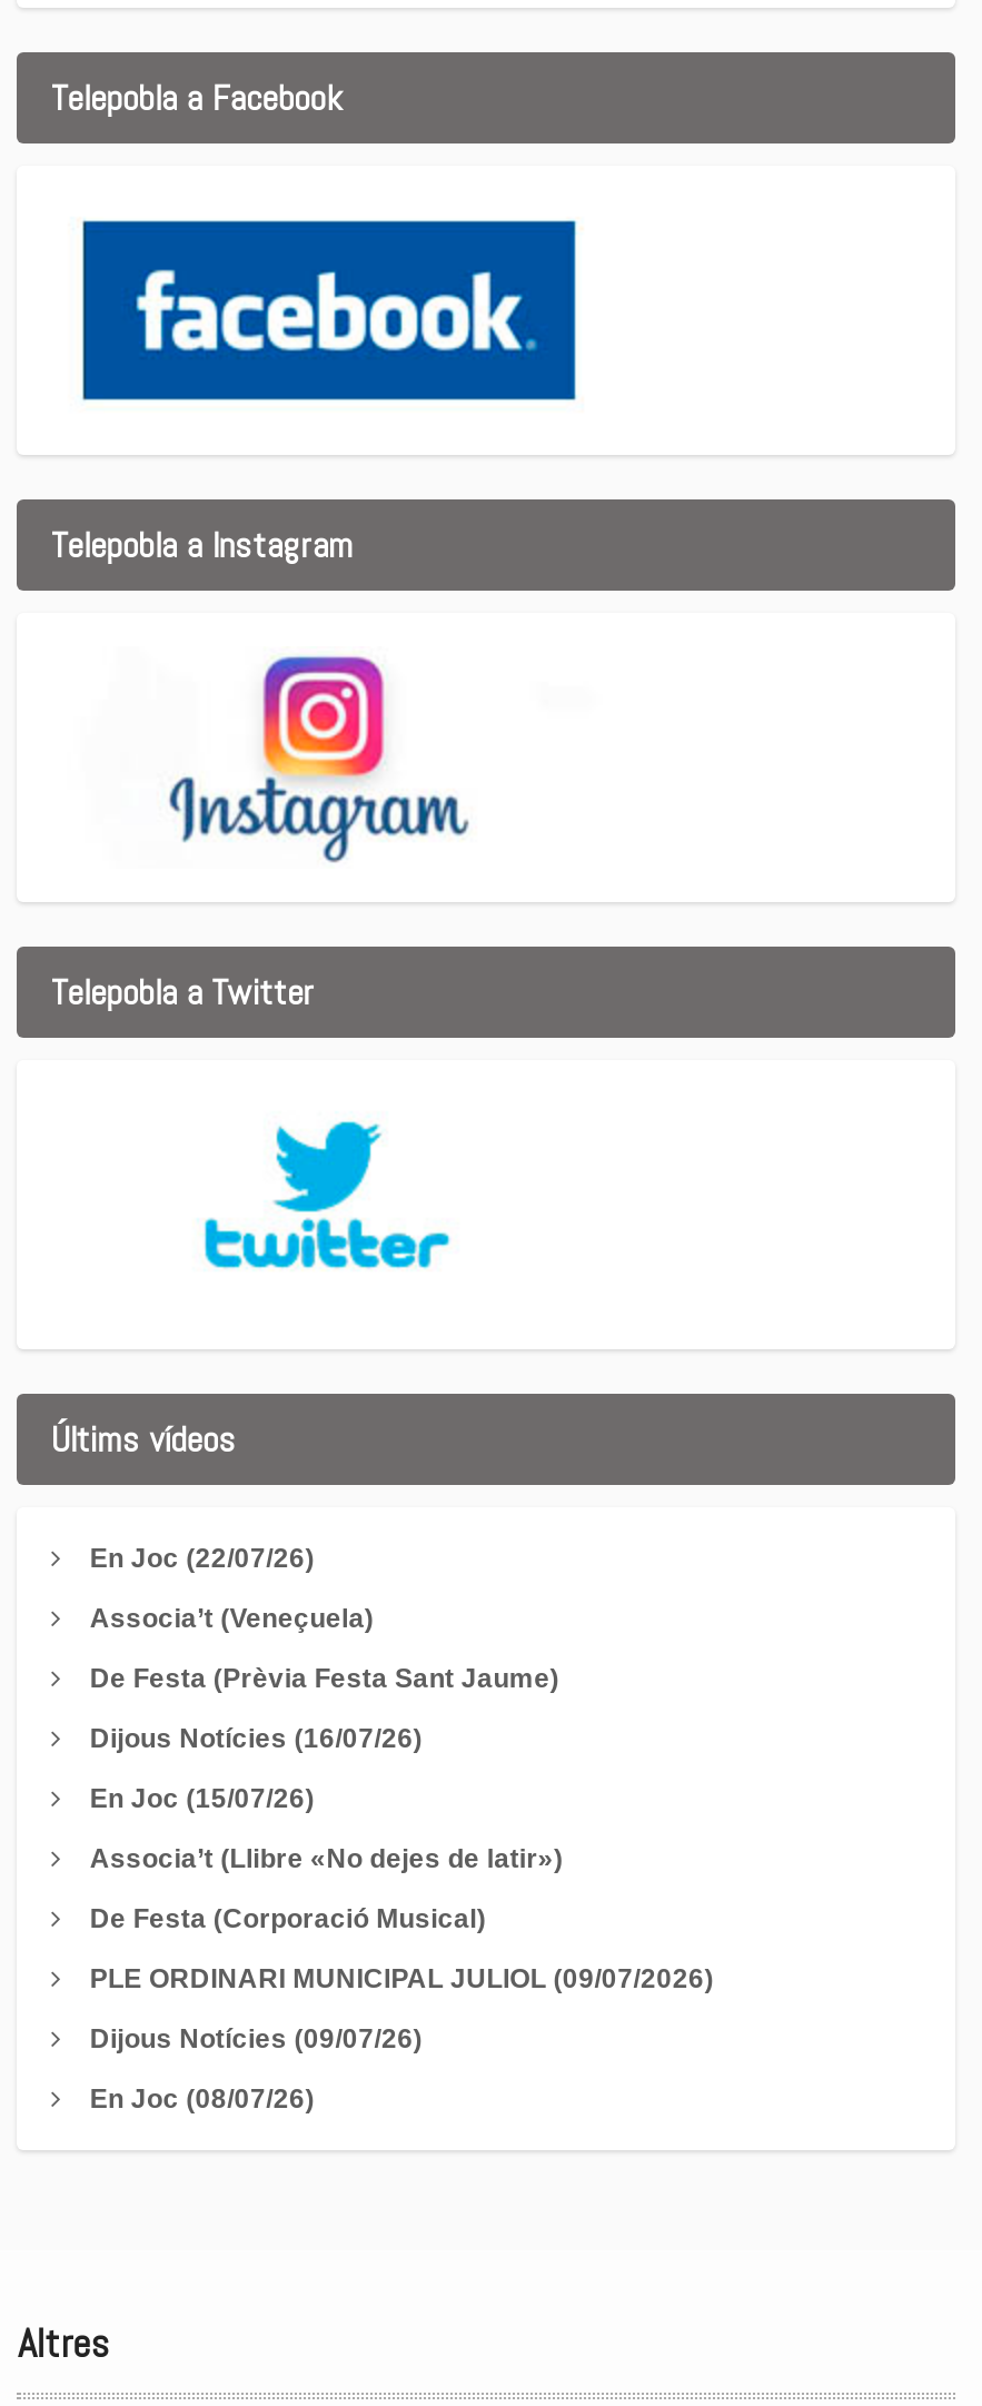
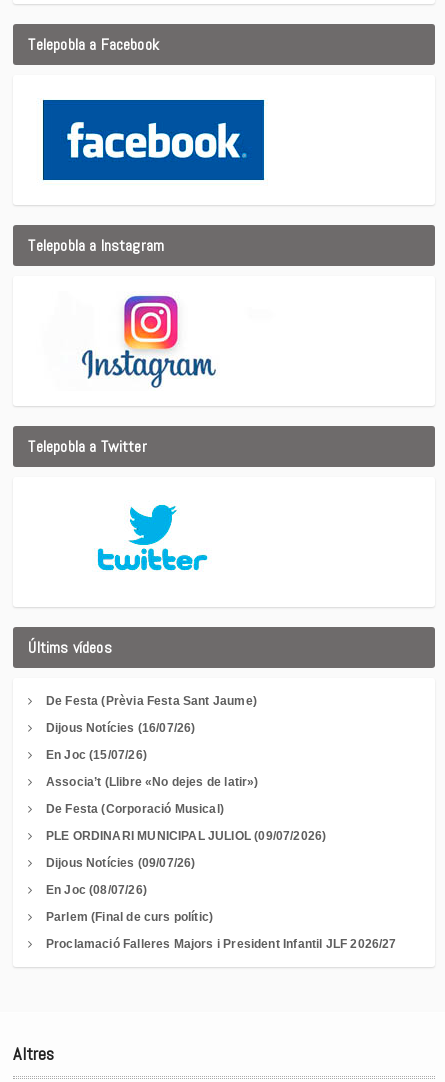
[90,1544,374,1635] En Joc (22/07/26) | Associa’t (Veneçuela) -> none
moved [90,1664,714,2115] -> [46,694,326,897]: De Festa (Prèvia Festa Sant Jaume) | Dijous Notícies (16/07/26) | En Joc (15/07/26) | Associa’t (Llibre «No dejes de latir») | De Festa (Corporació Musical) | PLE ORDINARI MUNICIPAL JULIOL (09/07/2026) | Dijous Notícies (09/07/26) | En Joc (08/07/26)
none -> [46,910,397,951] Parlem (Final de curs polític) | Proclamació Falleres Majors i President Infantil JLF 2026/27

